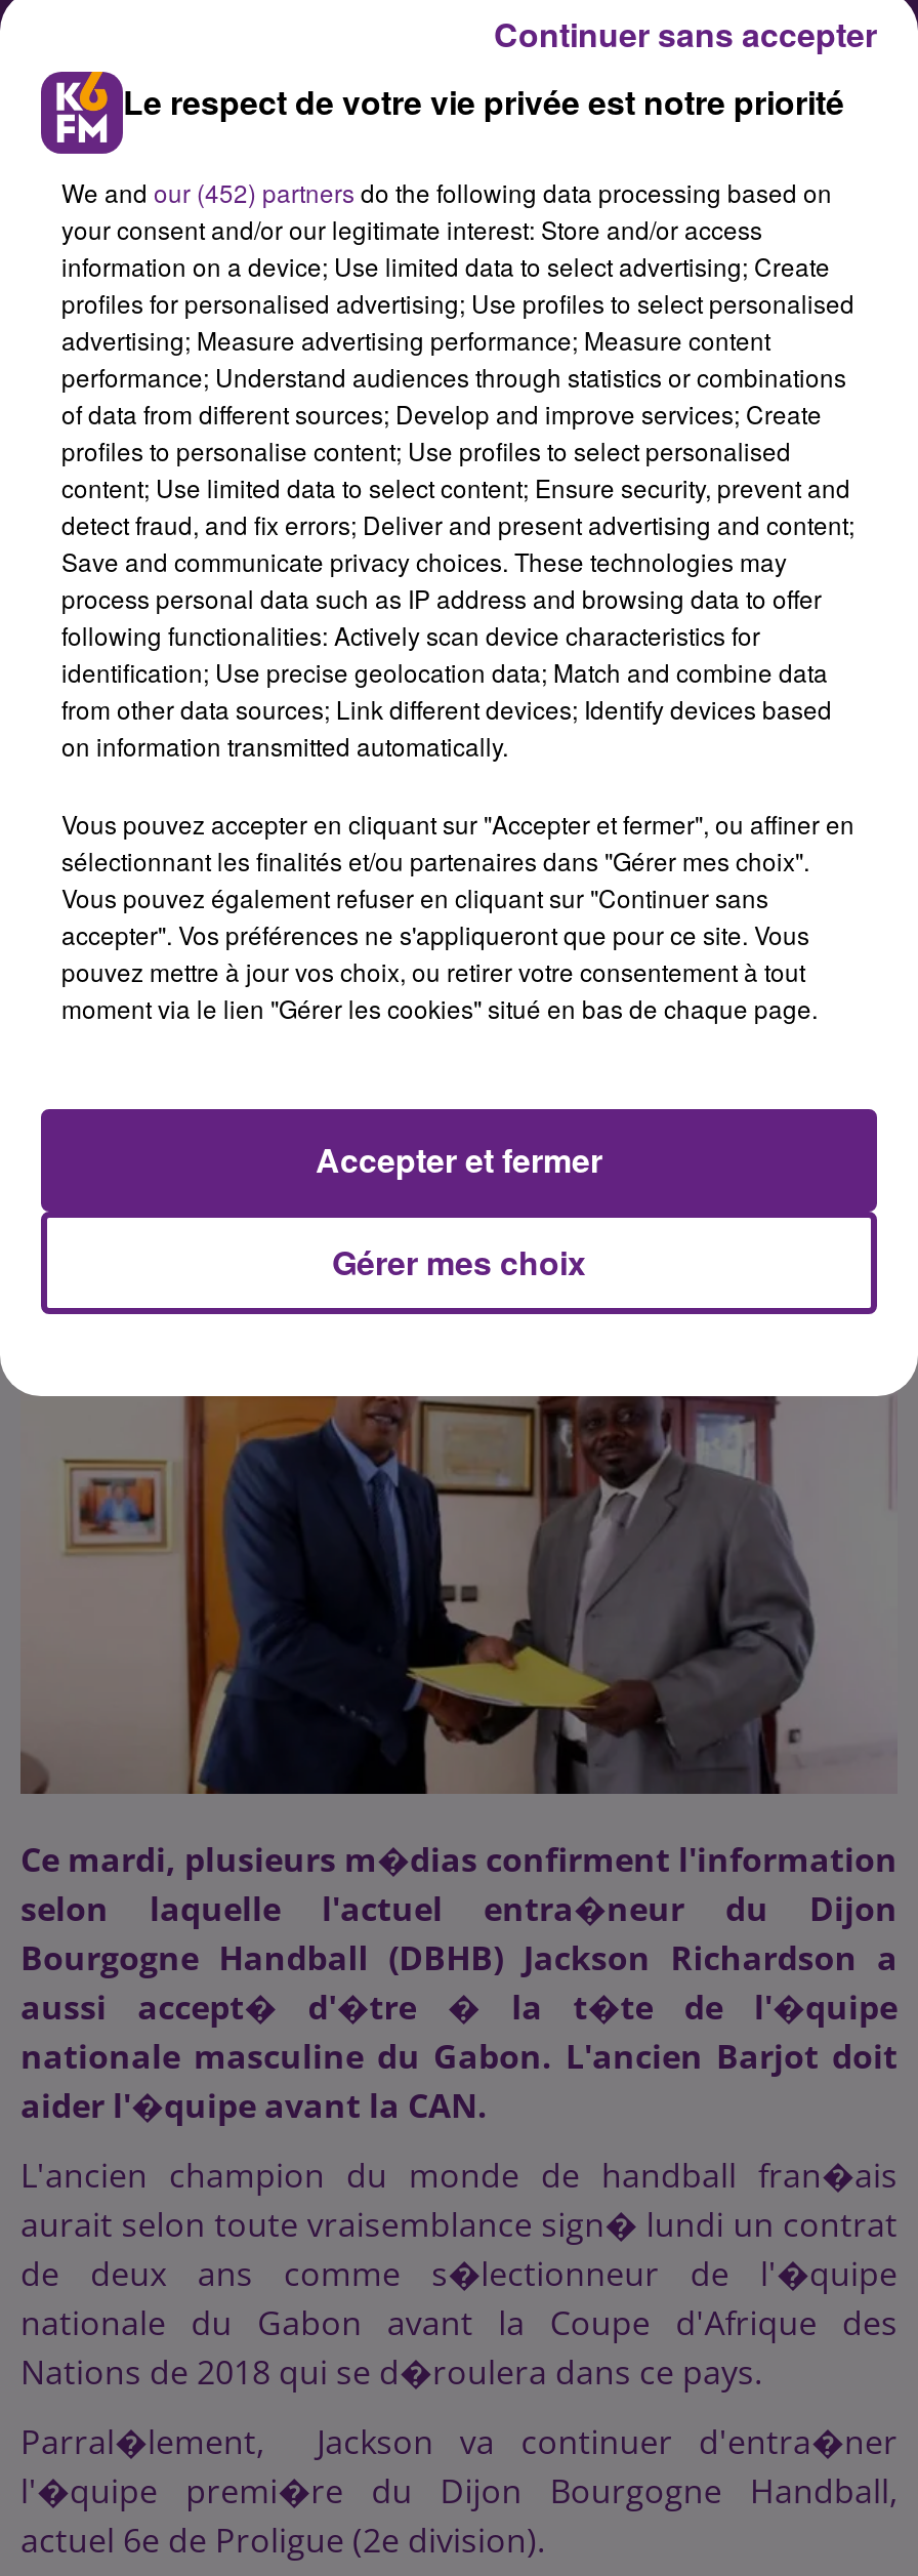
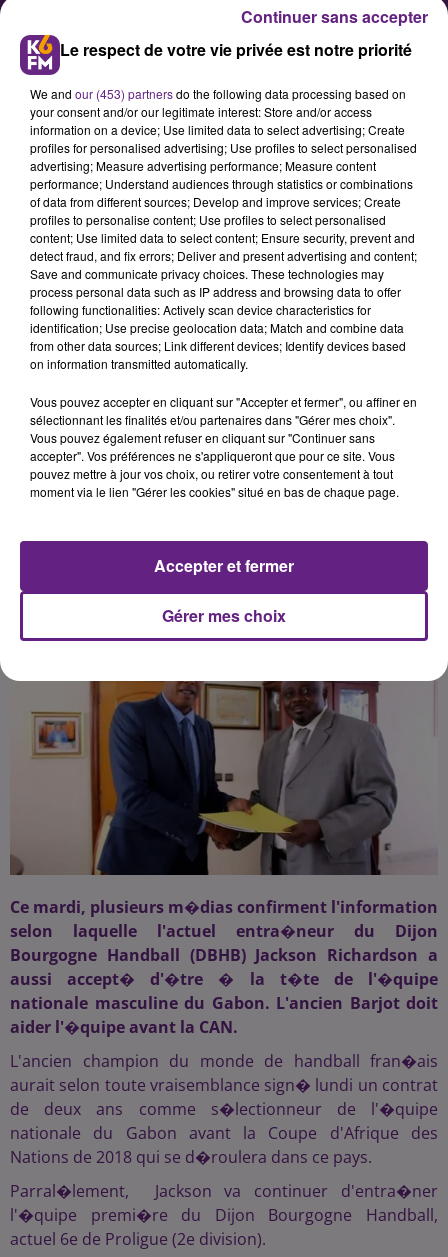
[61,174,832,209] We and our (452) partners do the following data processing based on -> [30,85,406,102] We and our (453) partners do the following data processing based on

